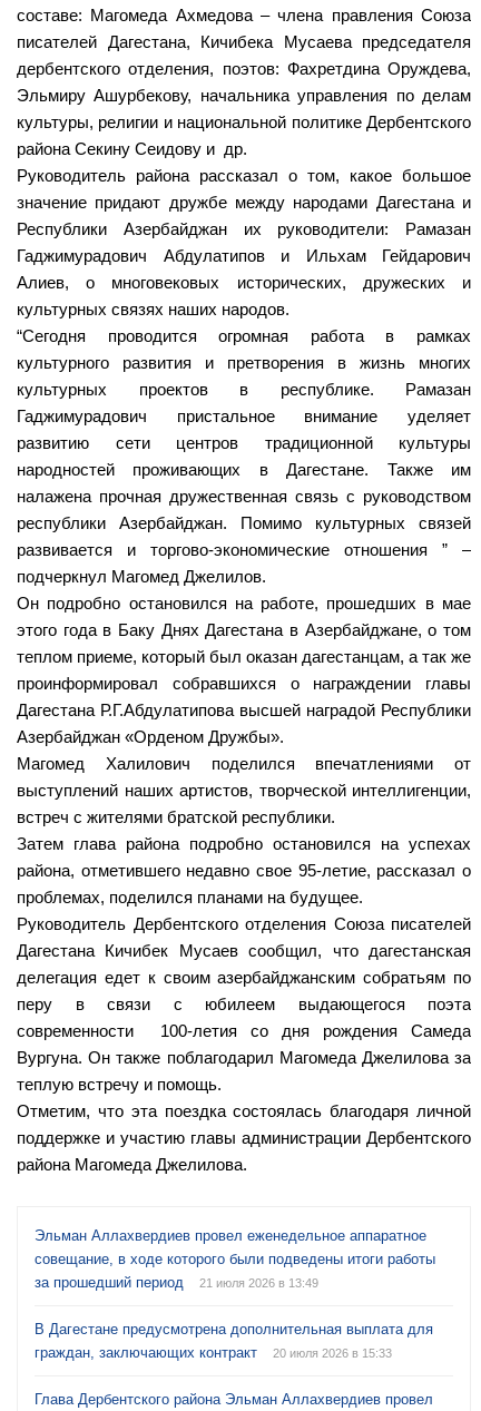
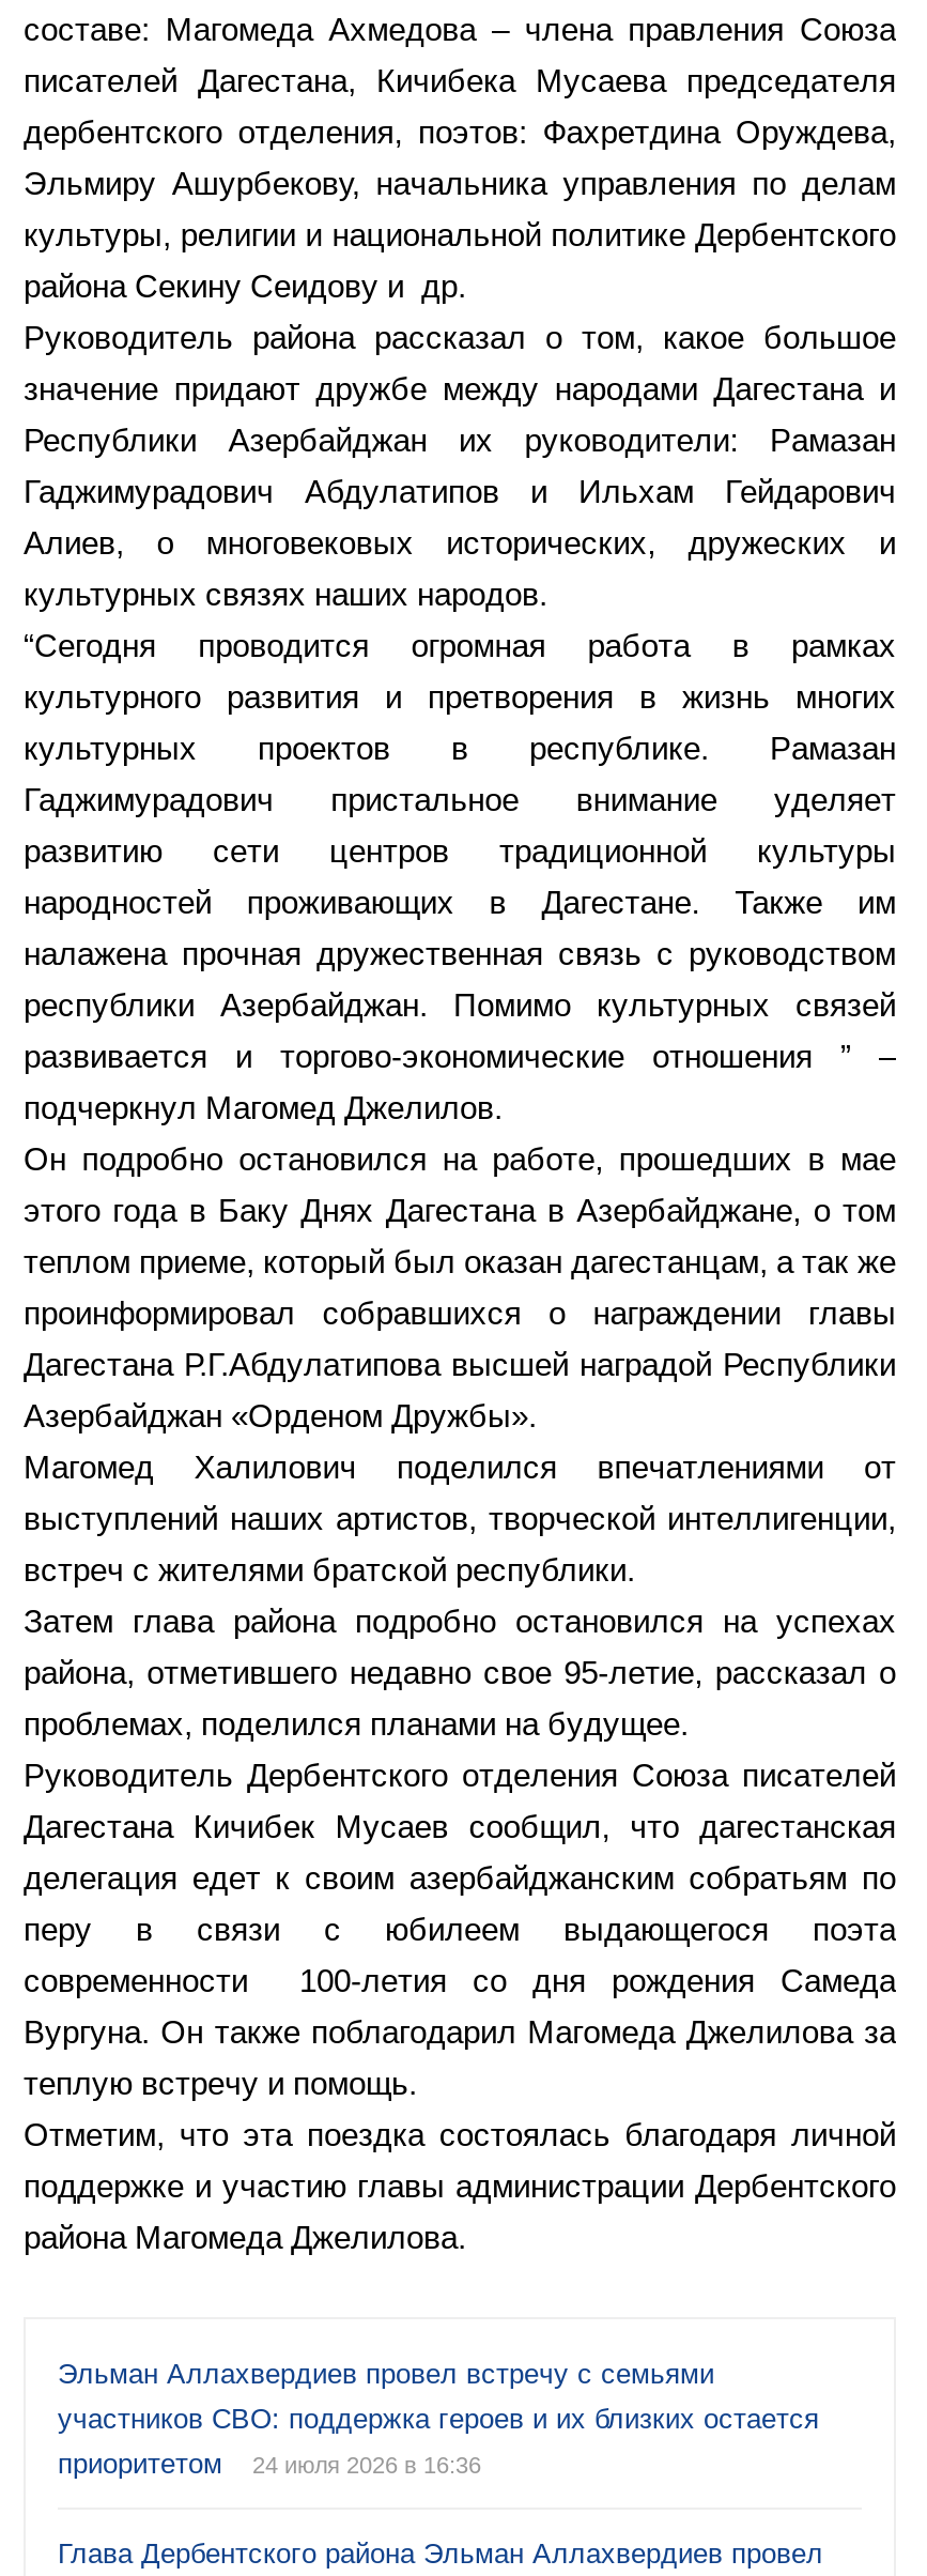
[35,1227,435,1361] Эльман Аллахвердиев провел еженедельное аппаратное | совещание, в ходе которого были подведены итоги работы | за прошедший период | 21 июля 2026 в 13:49 | В Дагестане предусмотрена дополнительная выплата для | граждан, заключающих контракт | 20 июля 2026 в 15:33 -> [58,2358,819,2480] Эльман Аллахвердиев провел встречу с семьями | участников СВО: поддержка героев и их близких остается | приоритетом | 24 июля 2026 в 16:36

